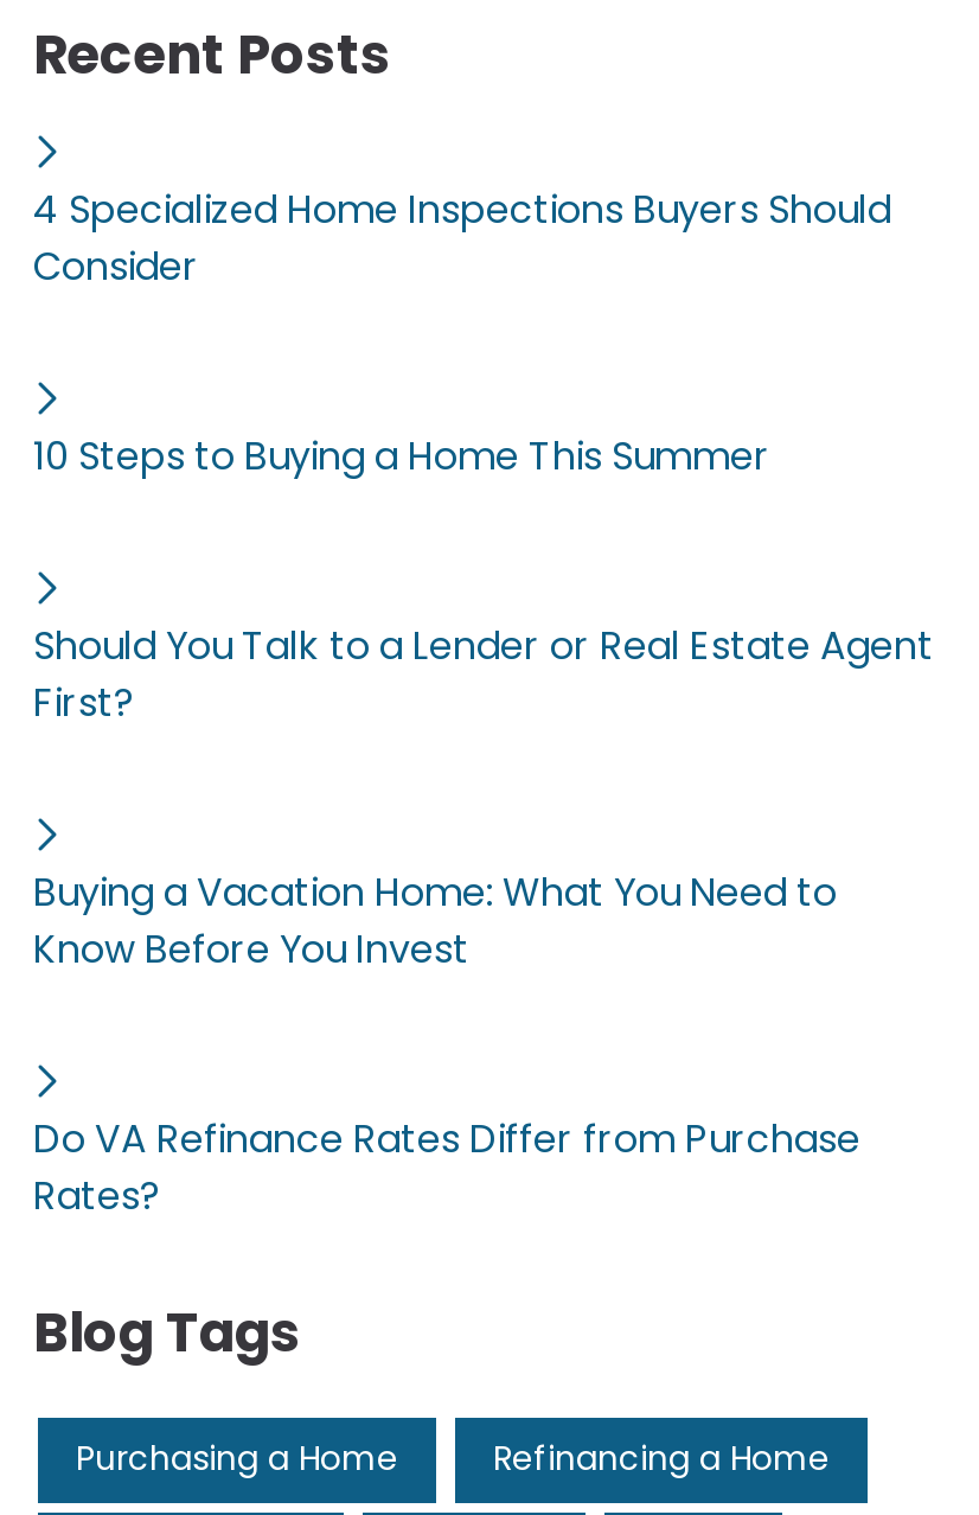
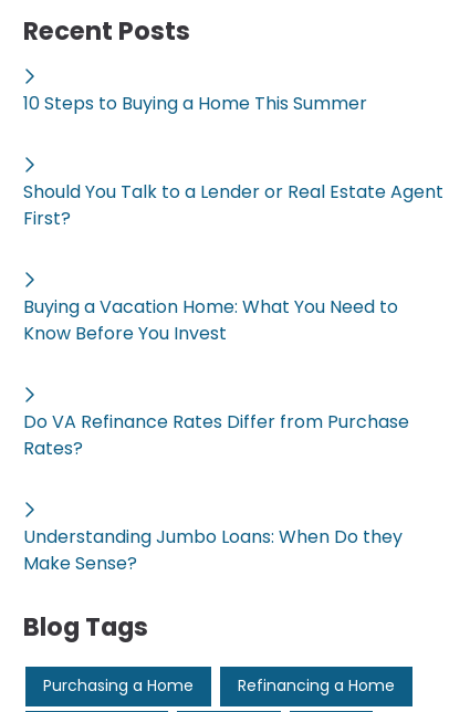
[33,183,891,295] 4 Specialized Home Inspections Buyers Should | Consider -> none
moved [33,430,934,1224] -> [23,91,443,461]: 10 Steps to Buying a Home This Summer | Should You Talk to a Lender or Real Estate Agent | First? | Buying a Vacation Home: What You Need to | Know Before You Invest | Do VA Refinance Rates Differ from Purchase | Rates?
none -> [23,524,403,576] Understanding Jumbo Loans: When Do they | Make Sense?

